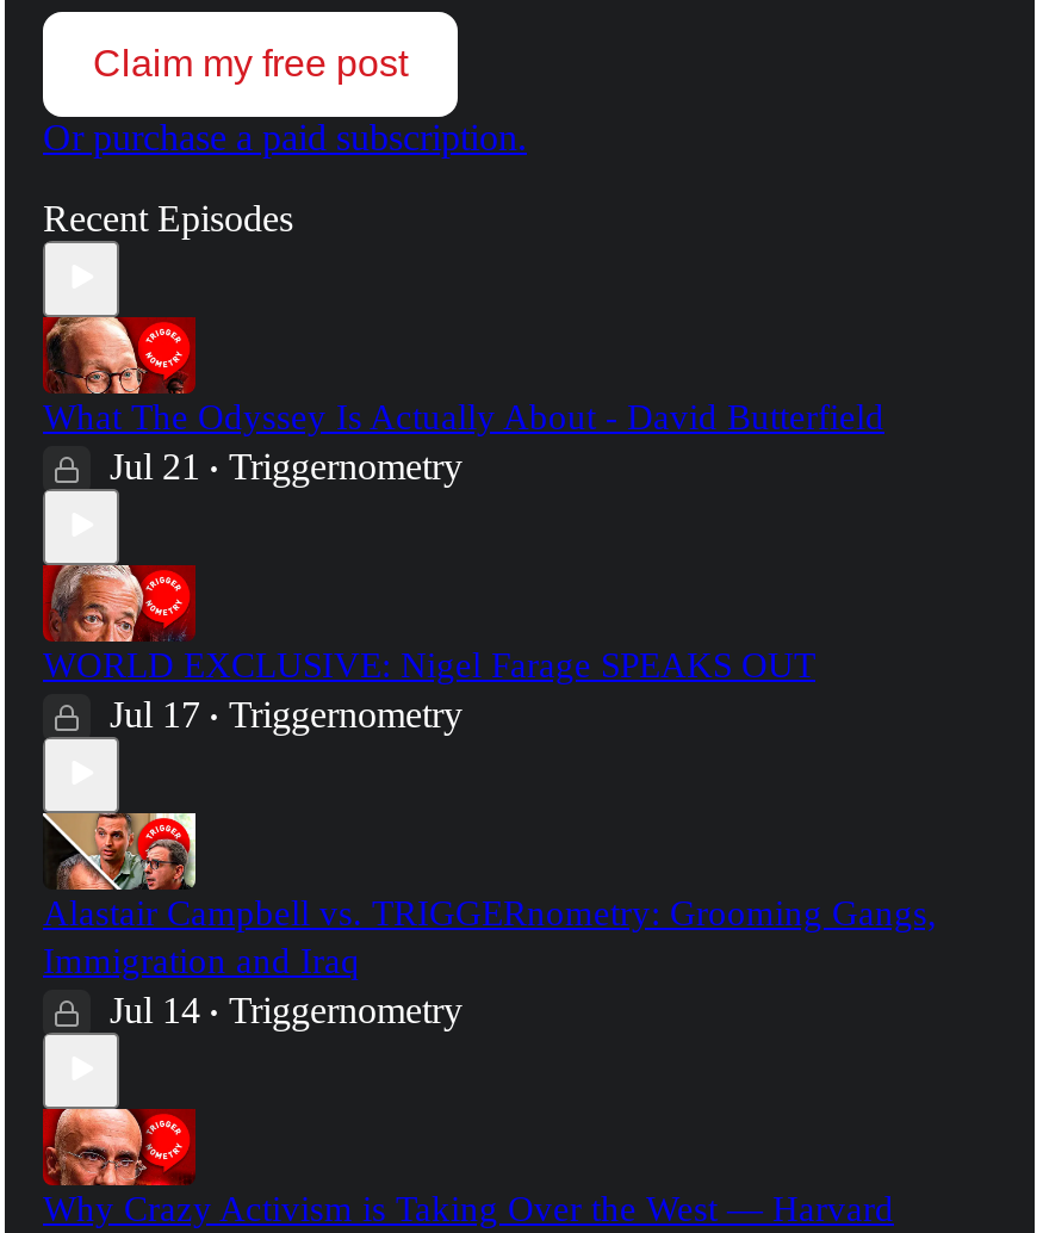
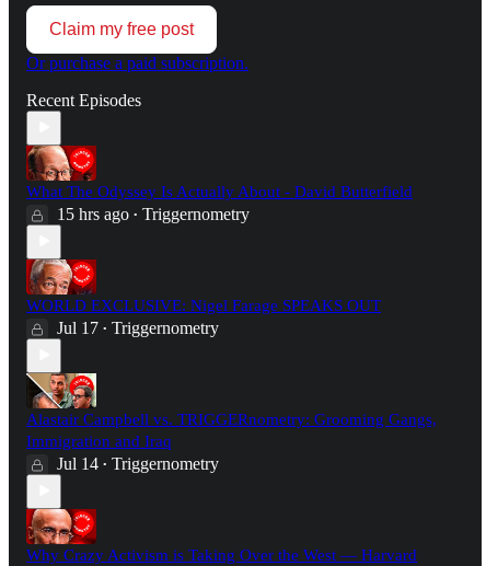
[110,445,462,486] Jul 21 • Triggernometry -> [57,204,250,223] 15 hrs ago • Triggernometry

